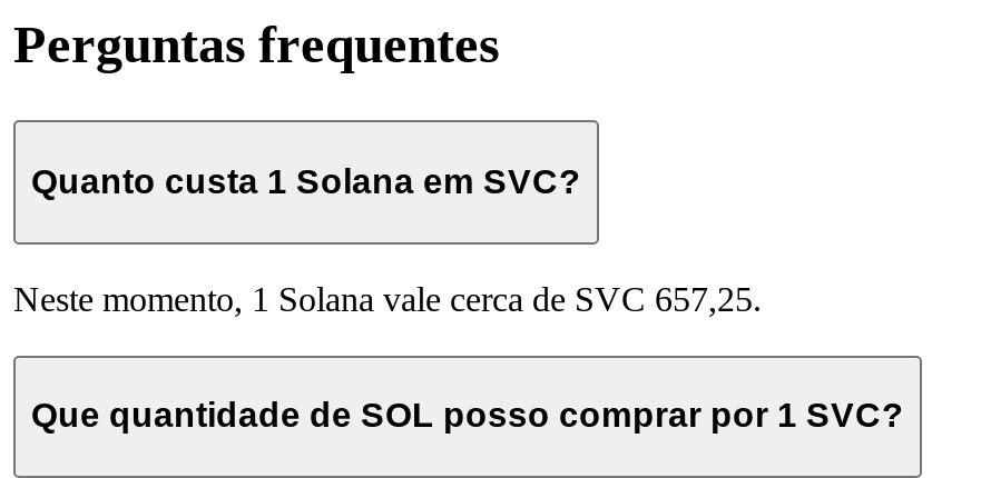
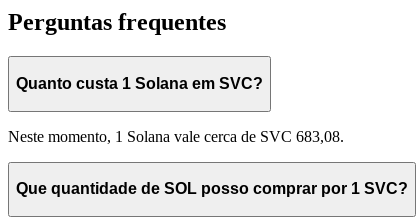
[13,279,762,317] Neste momento, 1 Solana vale cerca de SVC 657,25. -> [8,127,344,144] Neste momento, 1 Solana vale cerca de SVC 683,08.

